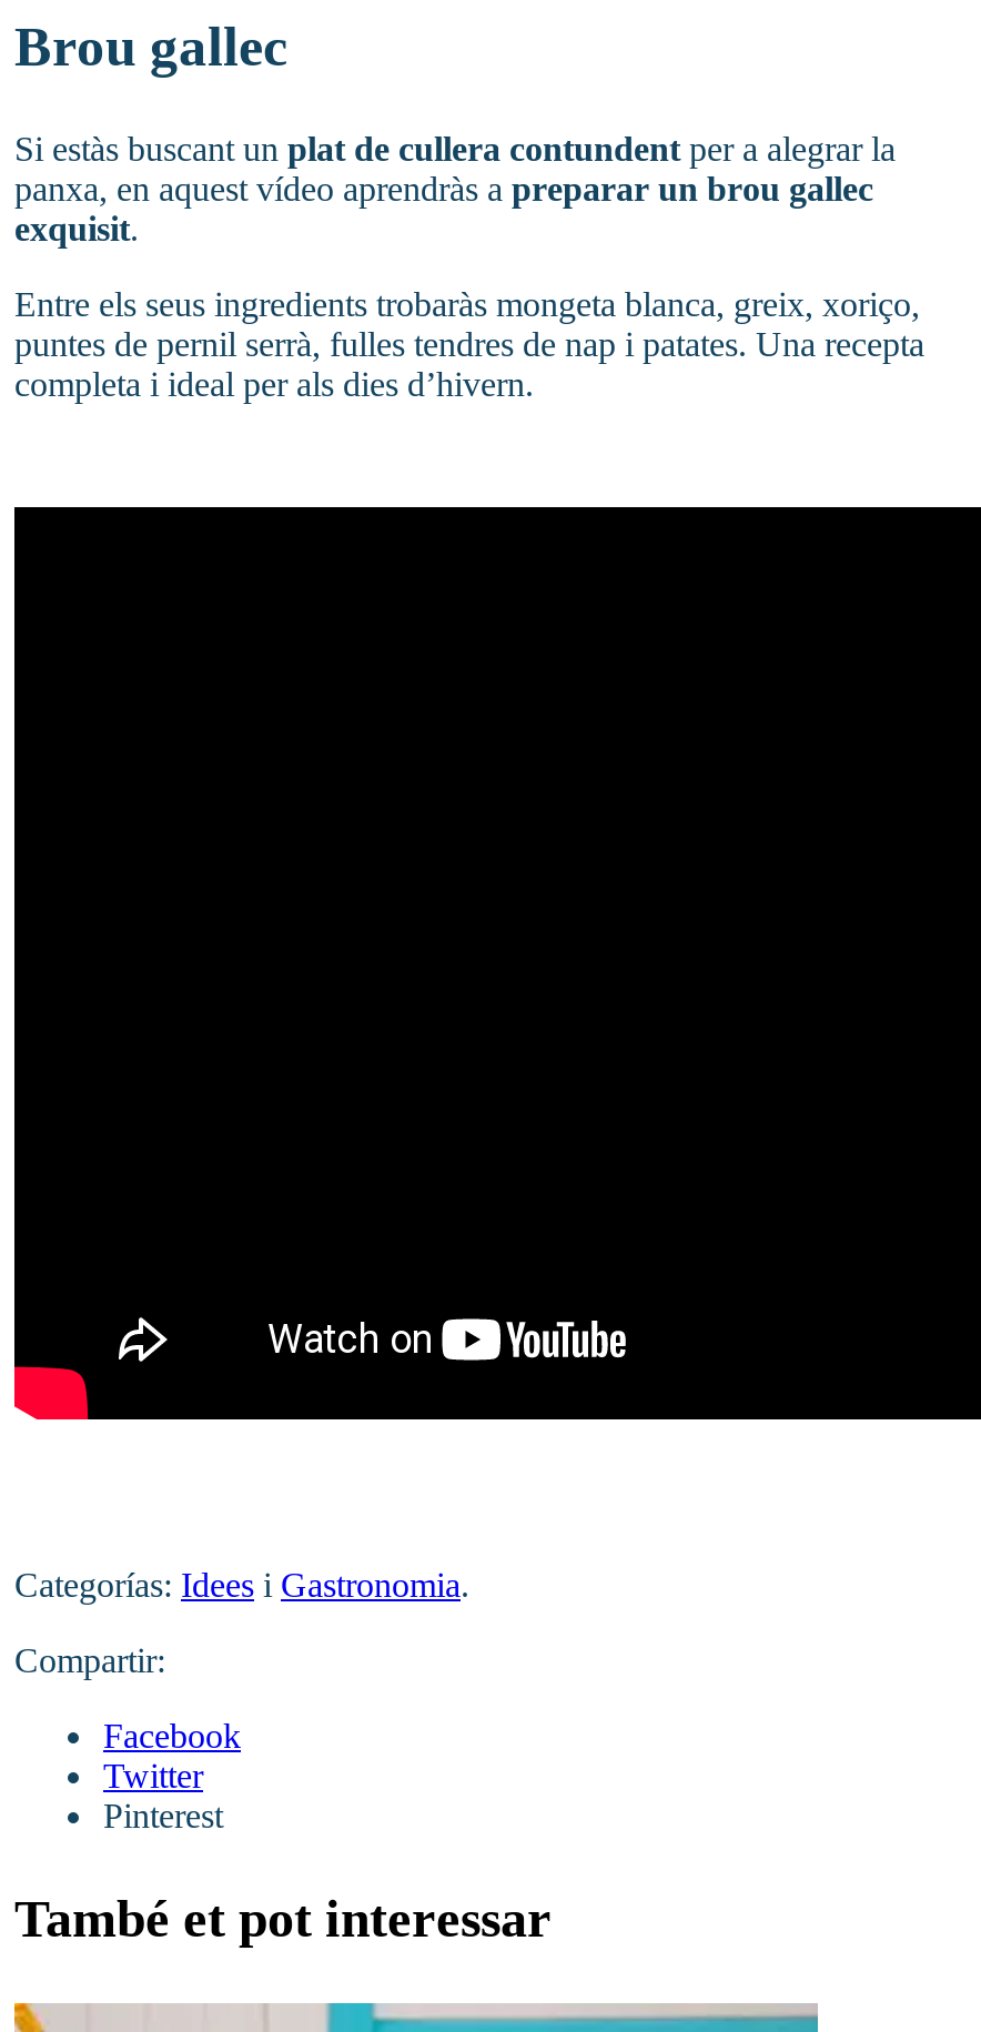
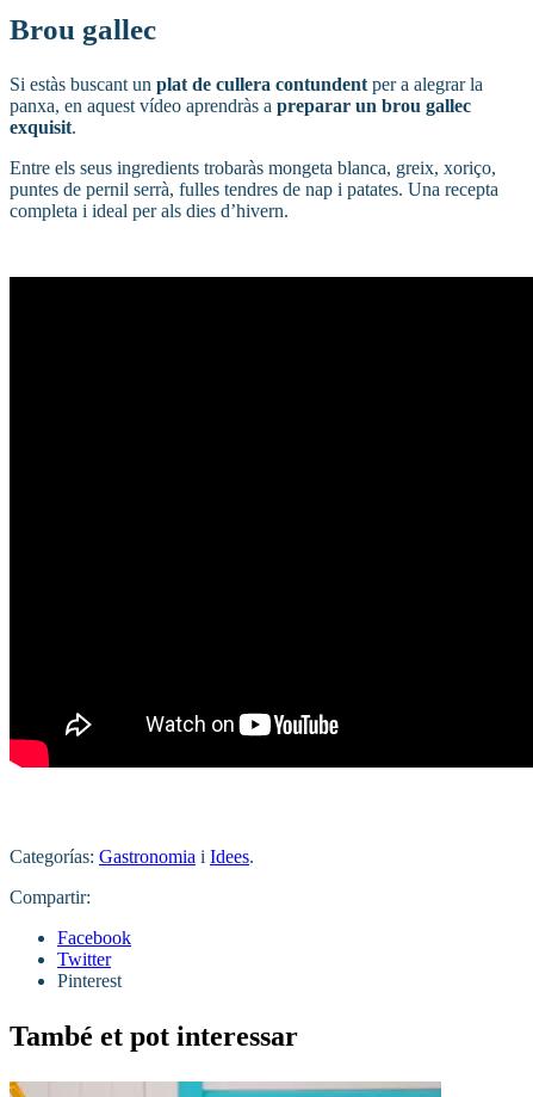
[14,1566,469,1604] Categorías: Idees i Gastronomia. -> [10,846,254,867] Categorías: Gastronomia i Idees.

